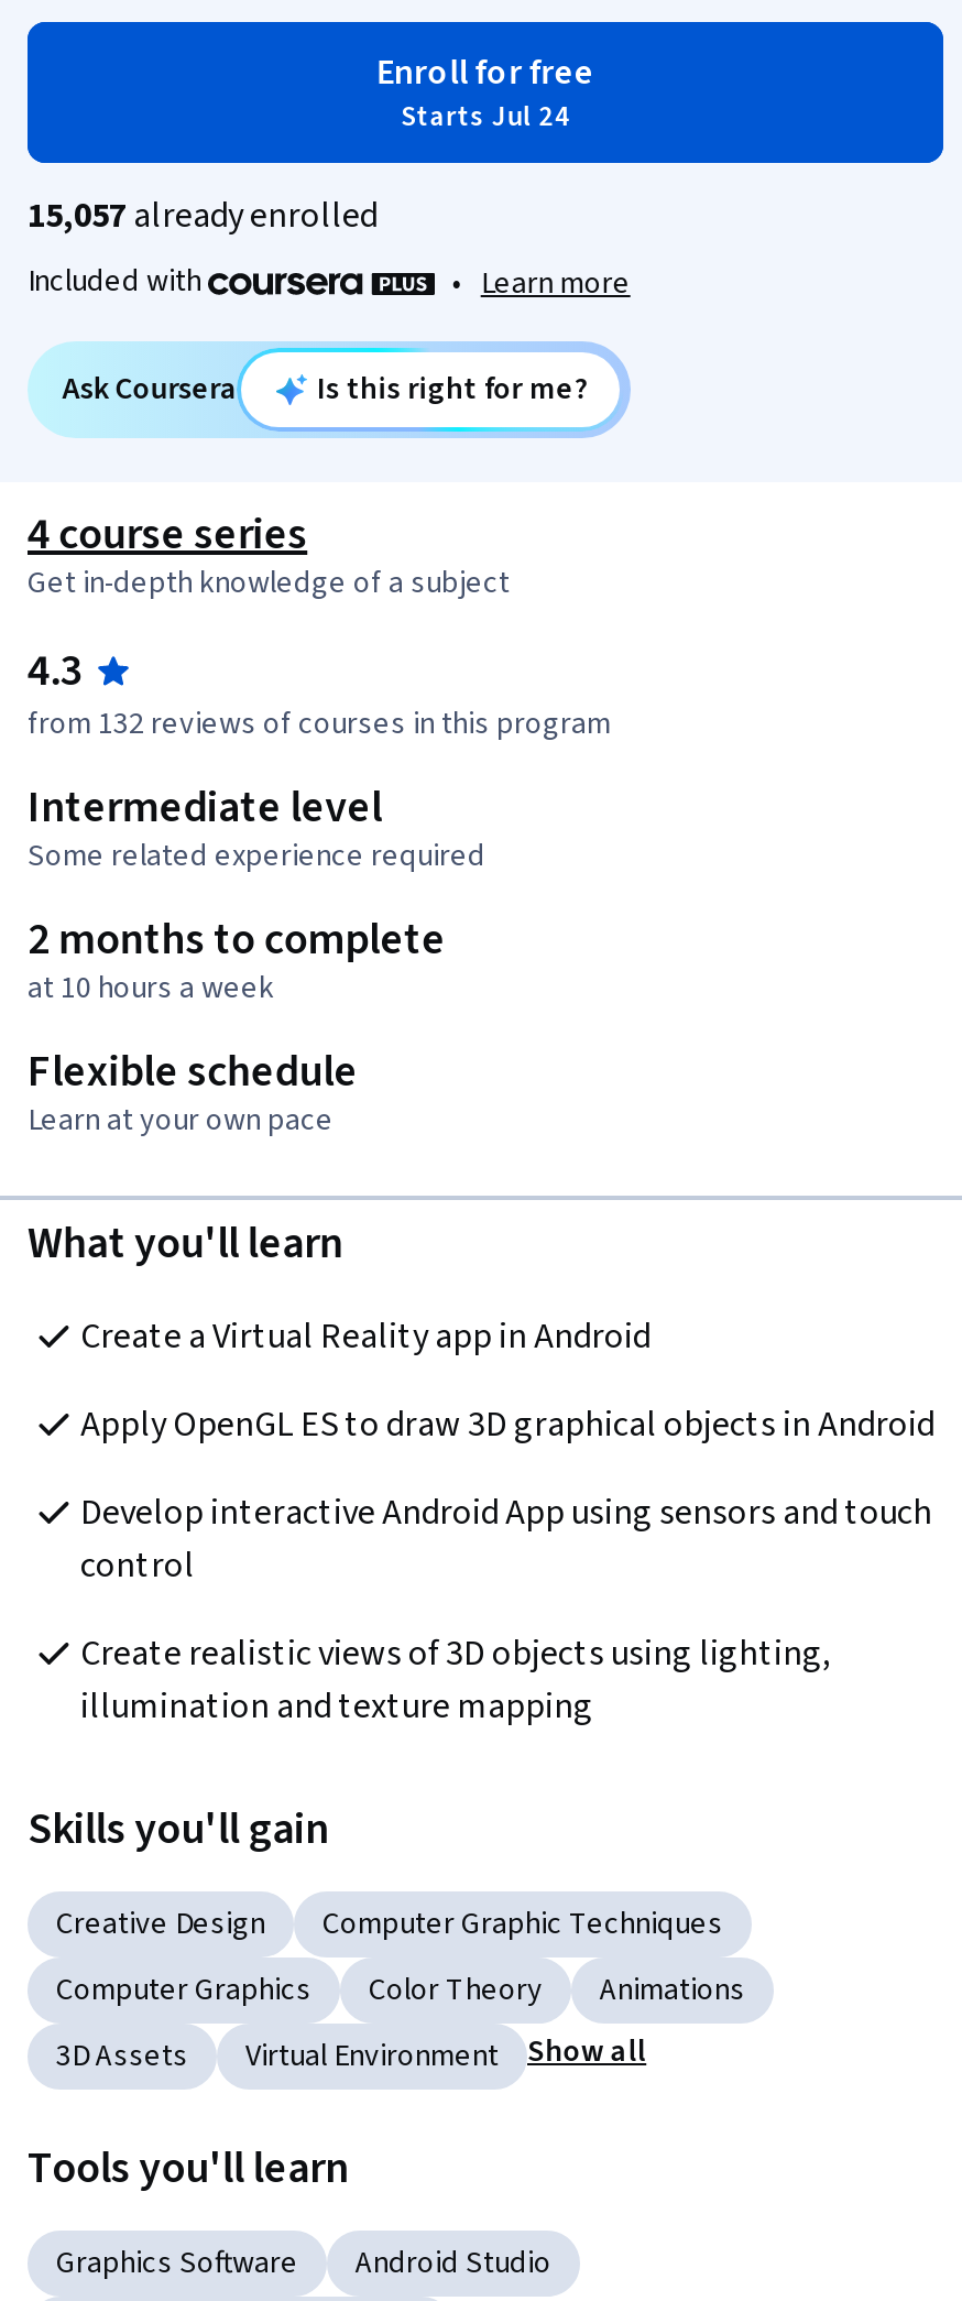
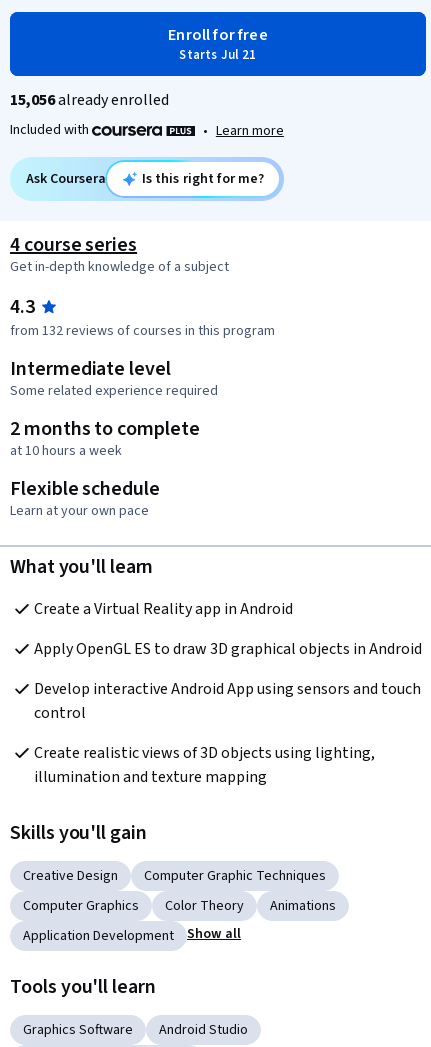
[401,97,570,137] Starts Jul 24 -> [179,46,256,64] Starts Jul 21
[28,192,378,240] 15,057 already enrolled -> [10,89,169,111] 15,056 already enrolled
[56,2034,499,2078] 3D Assets | Virtual Environment -> [23,926,174,946] Application Development

